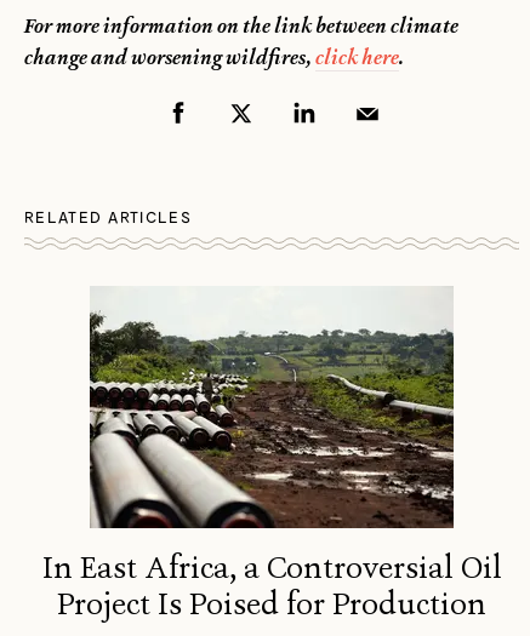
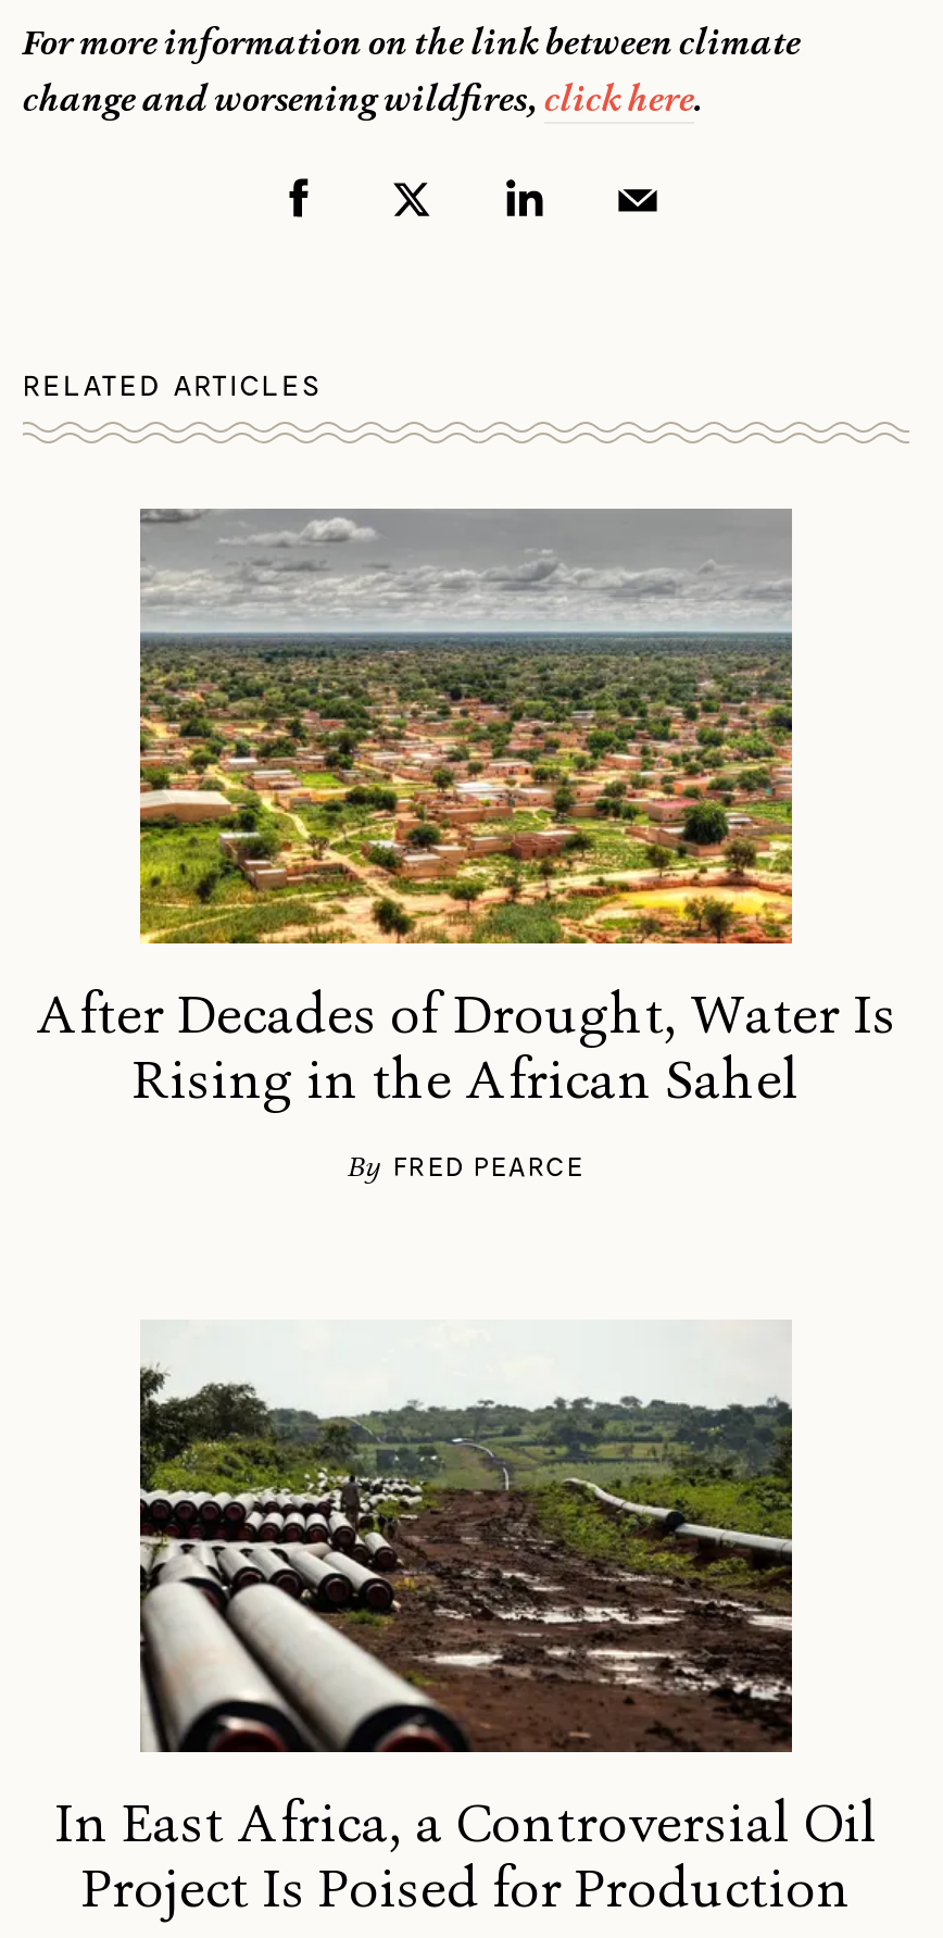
none -> [36,508,896,1185] [image] | After Decades of Drought, Water Is | Rising in the African Sahel | By FRED PEARCE

